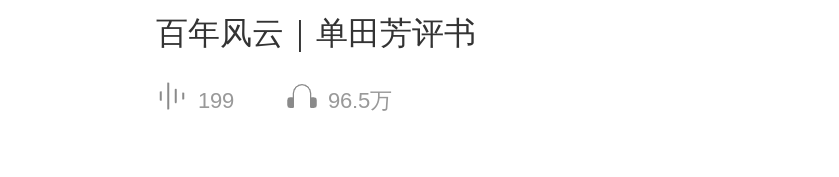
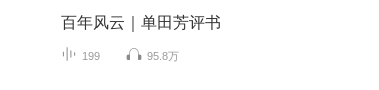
[328,88,392,112] 96.5万 -> [147,50,179,62] 95.8万

